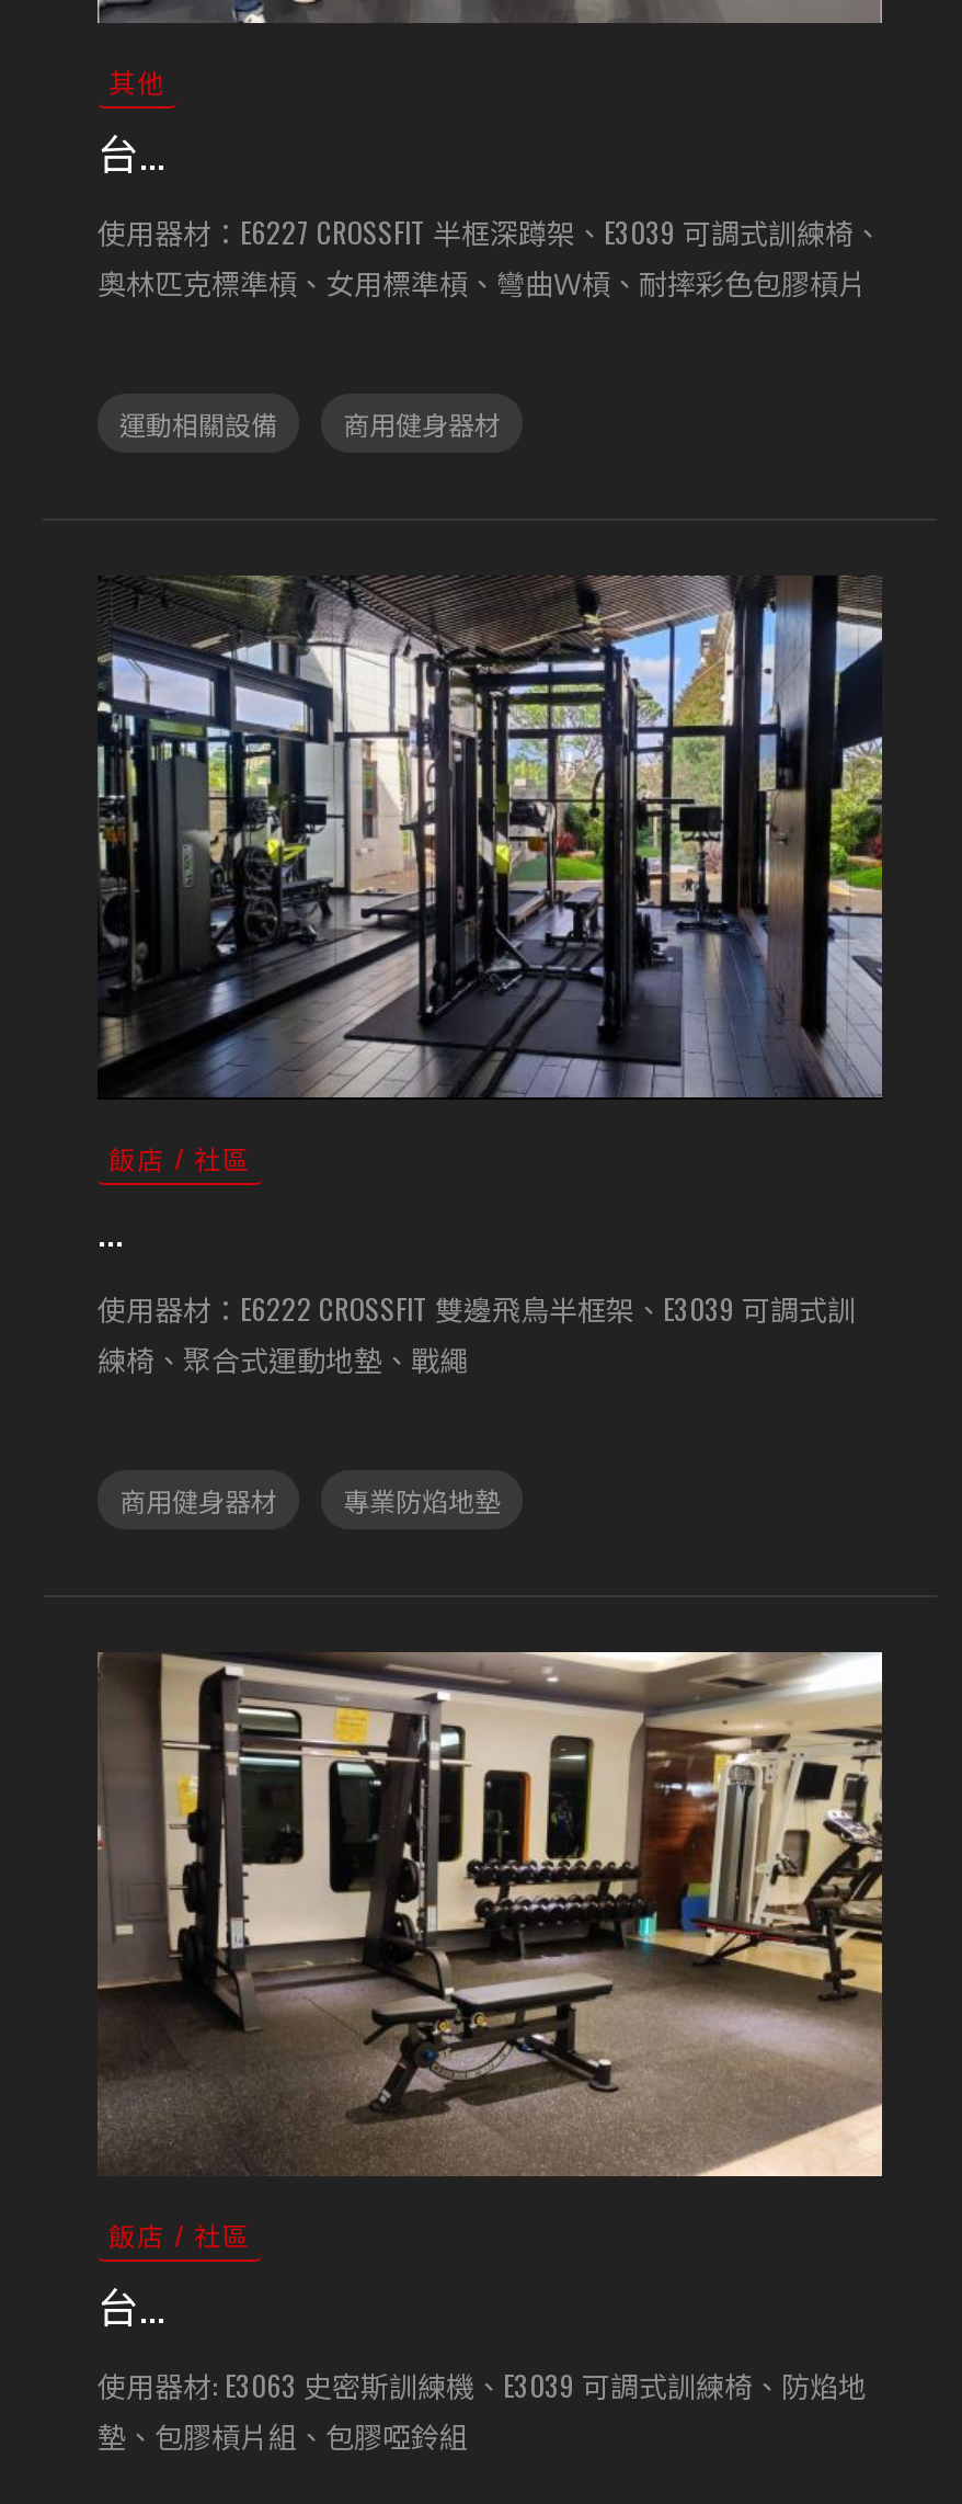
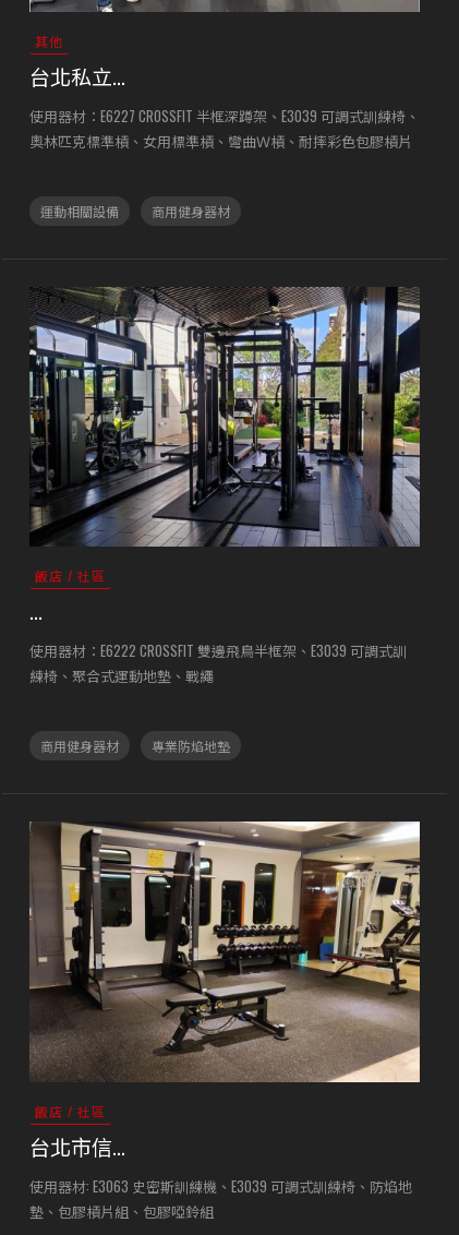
[98,120,165,181] 台... -> [29,60,125,90] 台北私立...
[98,2271,165,2333] 台... -> [29,1130,125,1161] 台北市信...

